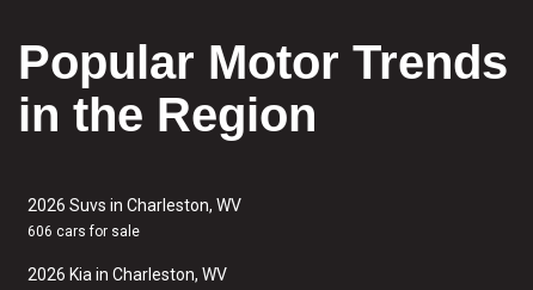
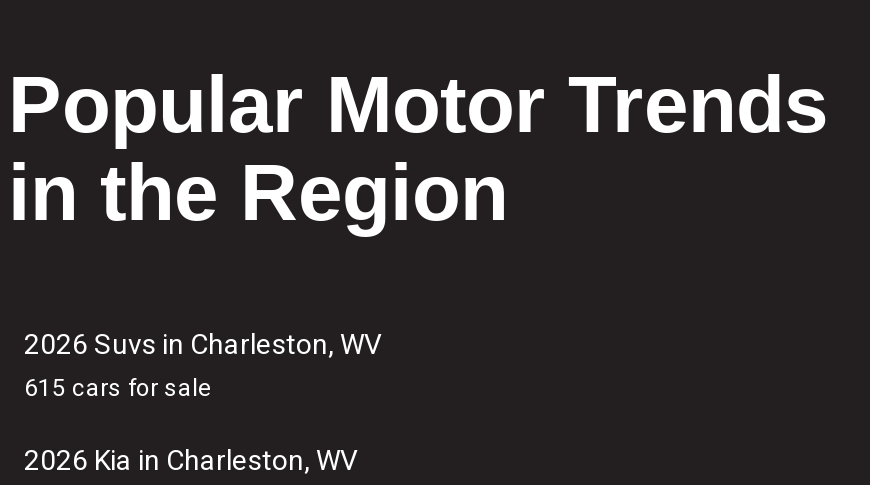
[27,223,140,240] 606 cars for sale -> [24,373,212,401] 615 cars for sale

